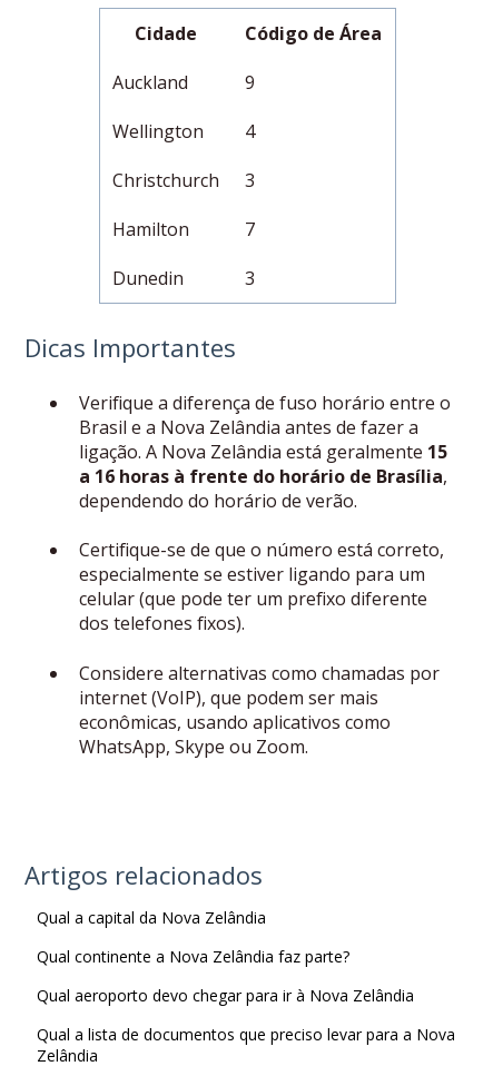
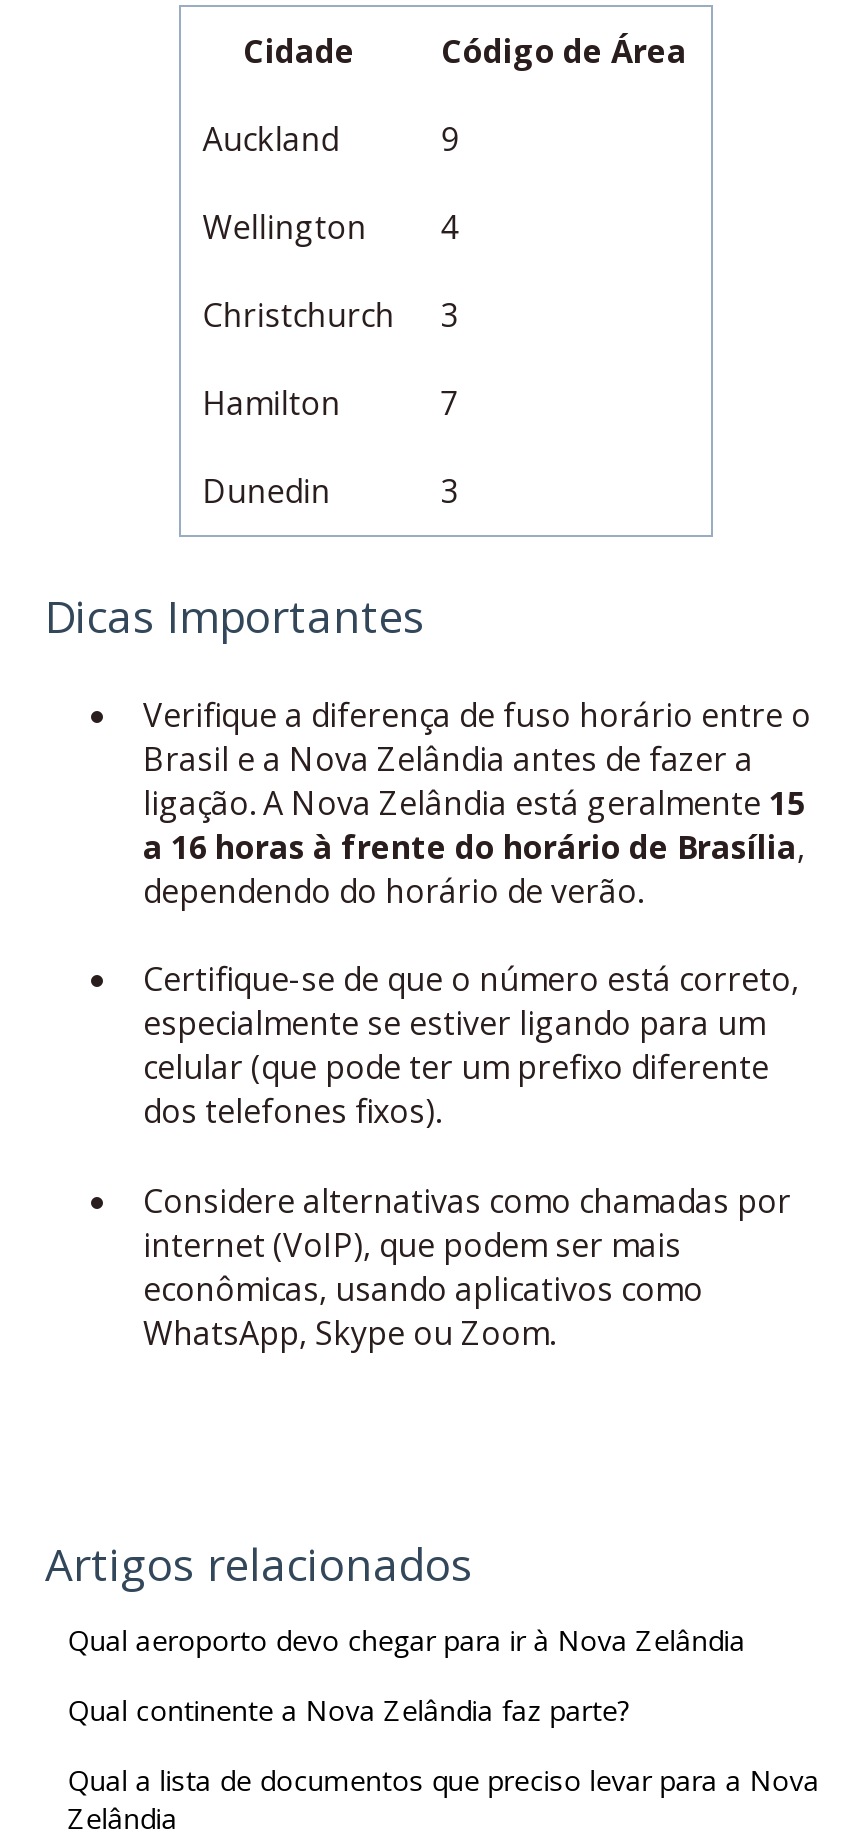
[37,907,266,928] Qual a capital da Nova Zelândia -> none
moved [37,985,414,1006] -> [67,1621,745,1659]: Qual aeroporto devo chegar para ir à Nova Zelândia

